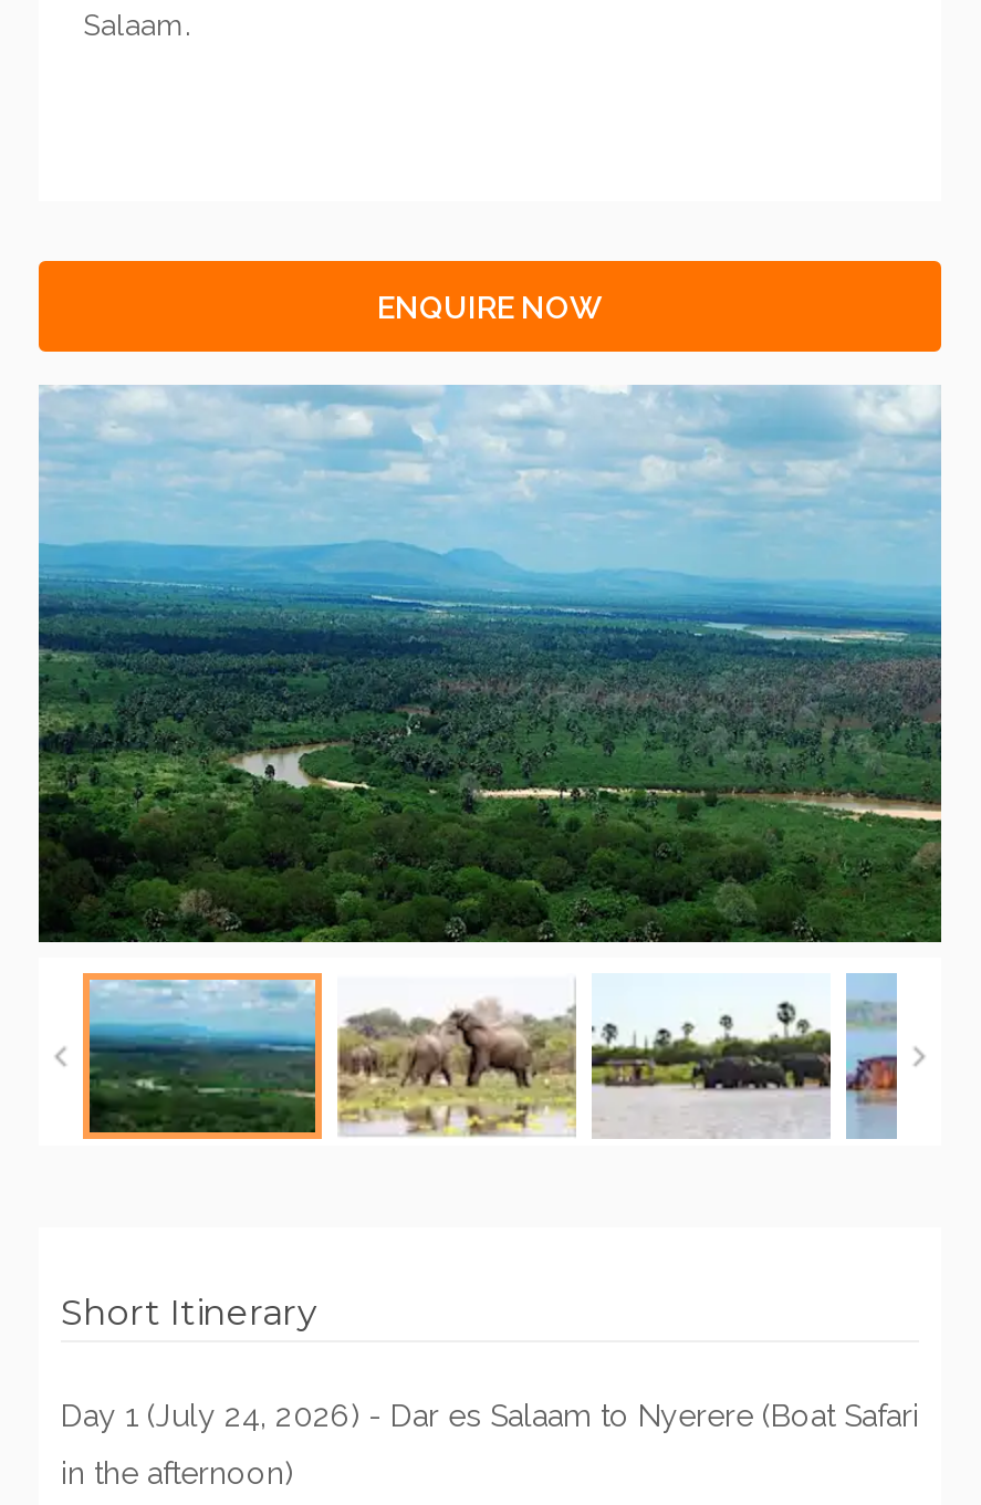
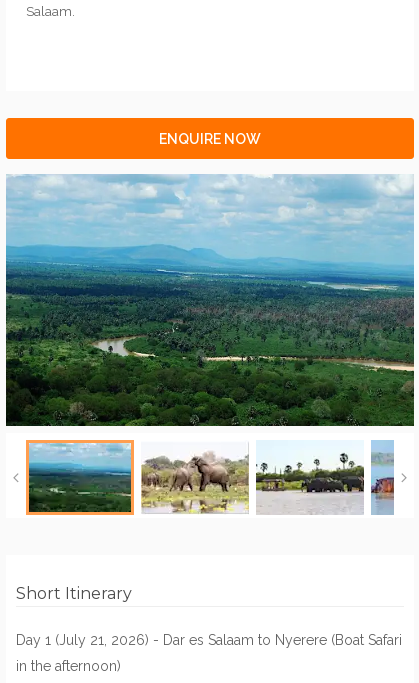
[61,1399,919,1434] Day 1 (July 24, 2026) - Dar es Salaam to Nyerere (Boat Safari -> [16,632,402,648] Day 1 (July 21, 2026) - Dar es Salaam to Nyerere (Boat Safari

